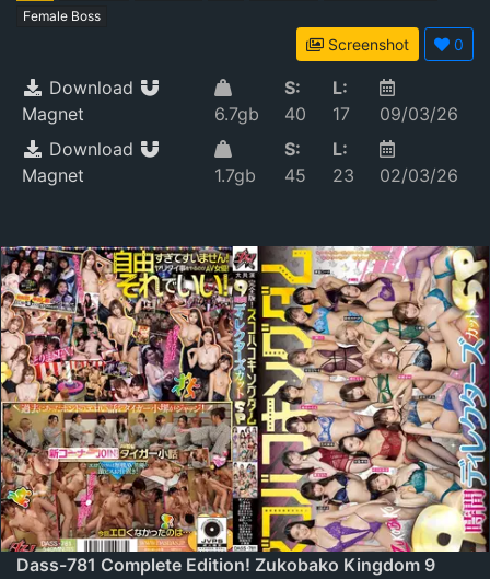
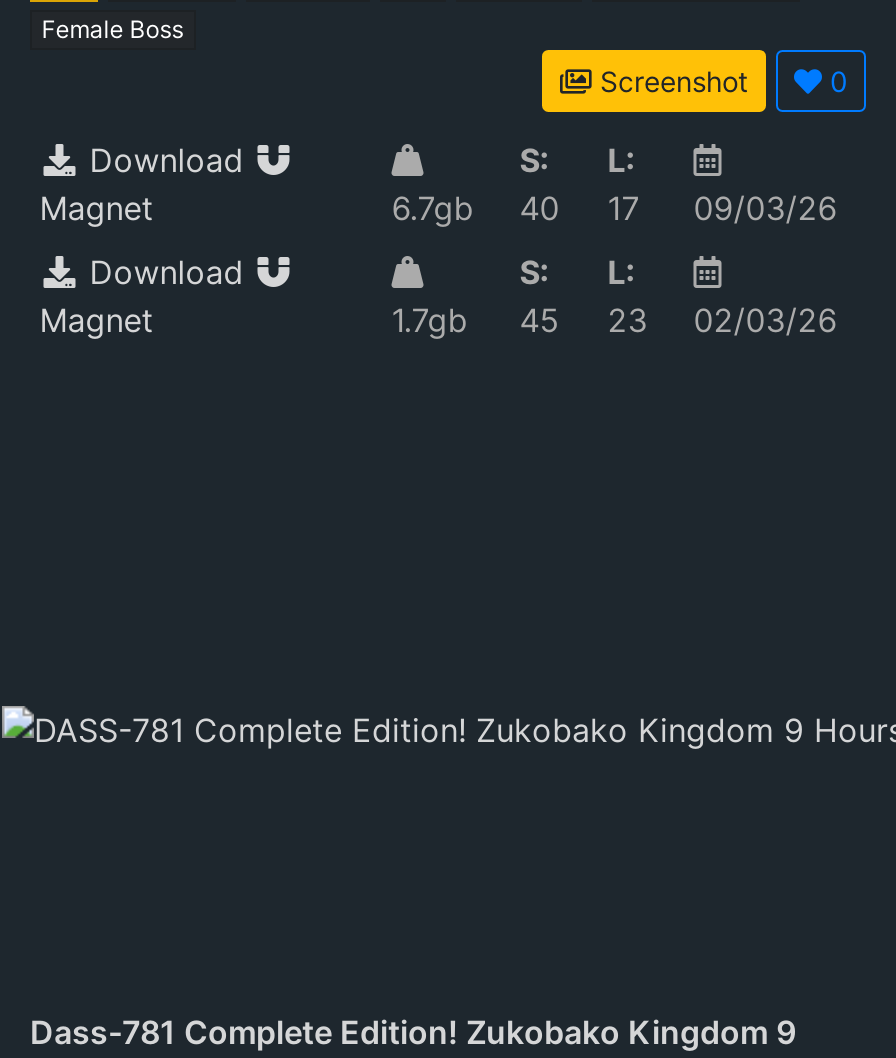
[3,245,487,553] [image] -> none

